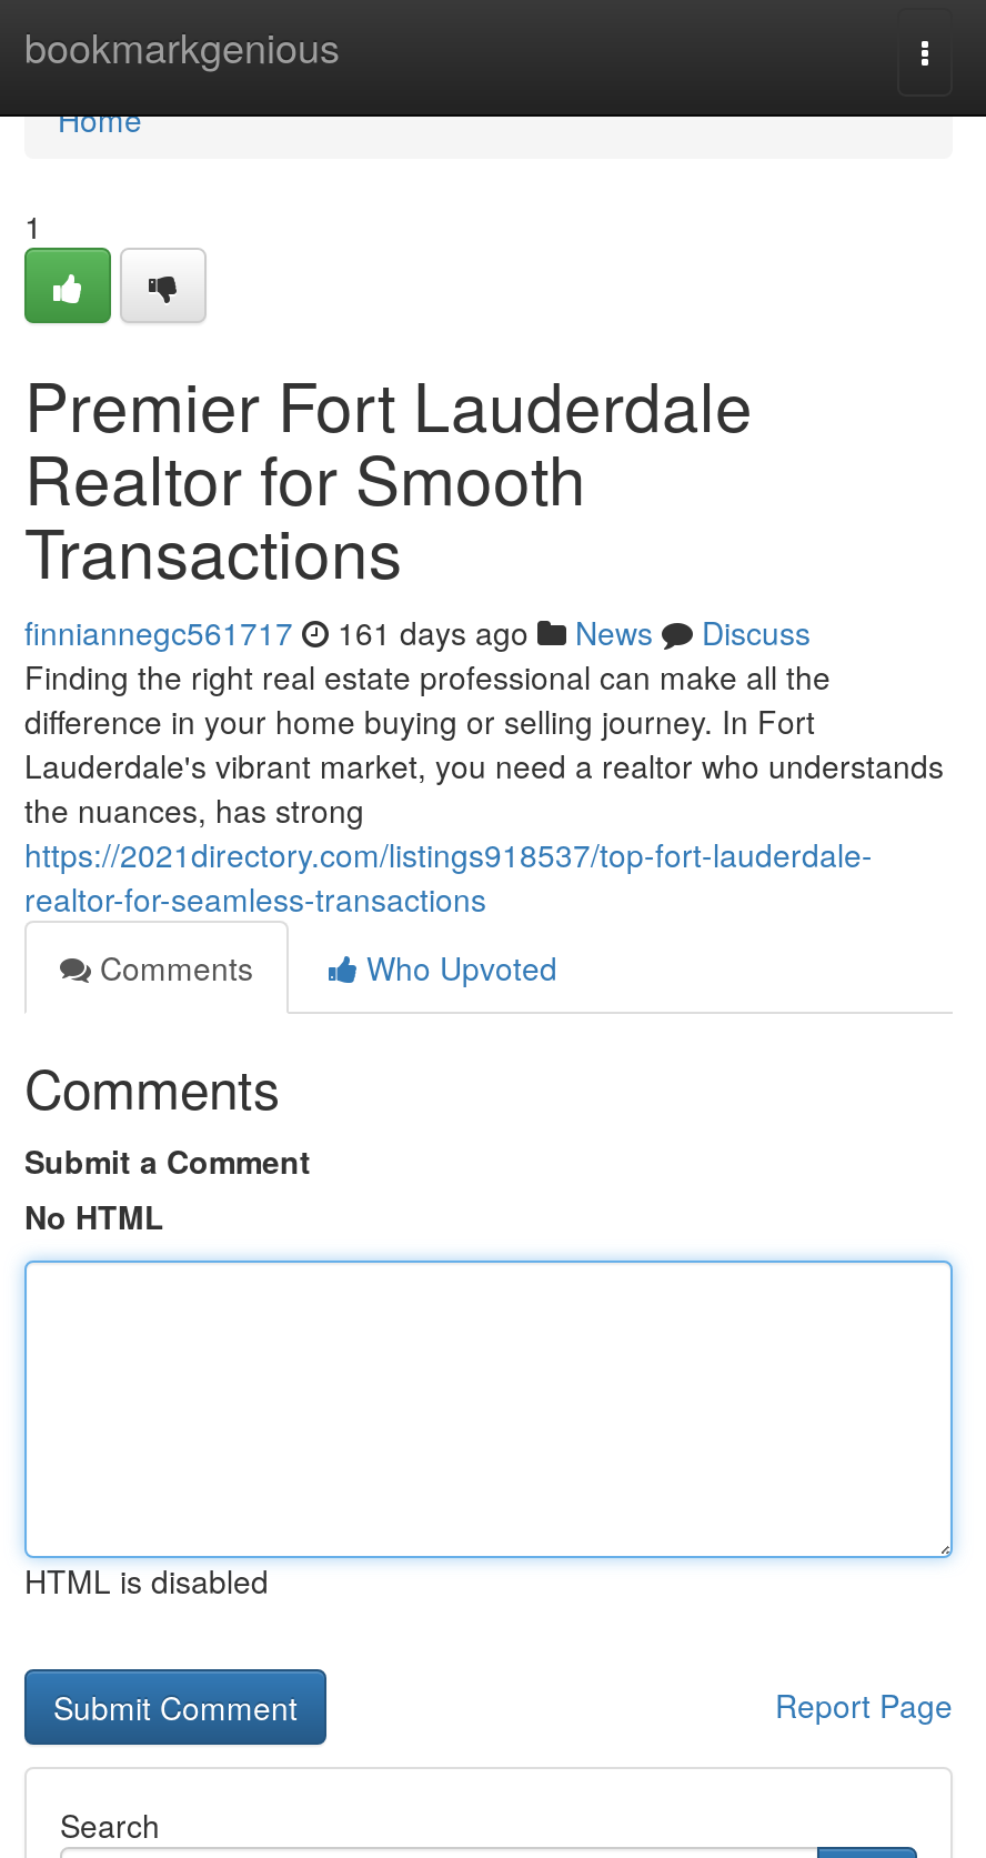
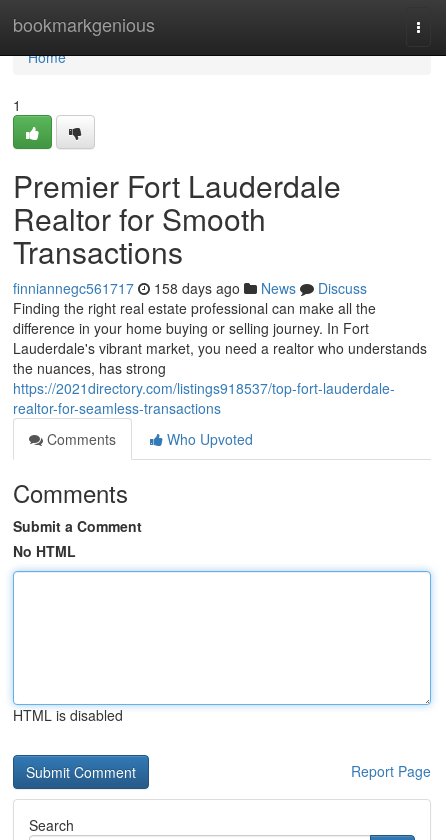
[24,610,811,654] finniannegc561717 161 days ago News Discuss -> [13,278,367,298] finniannegc561717 158 days ago News Discuss

